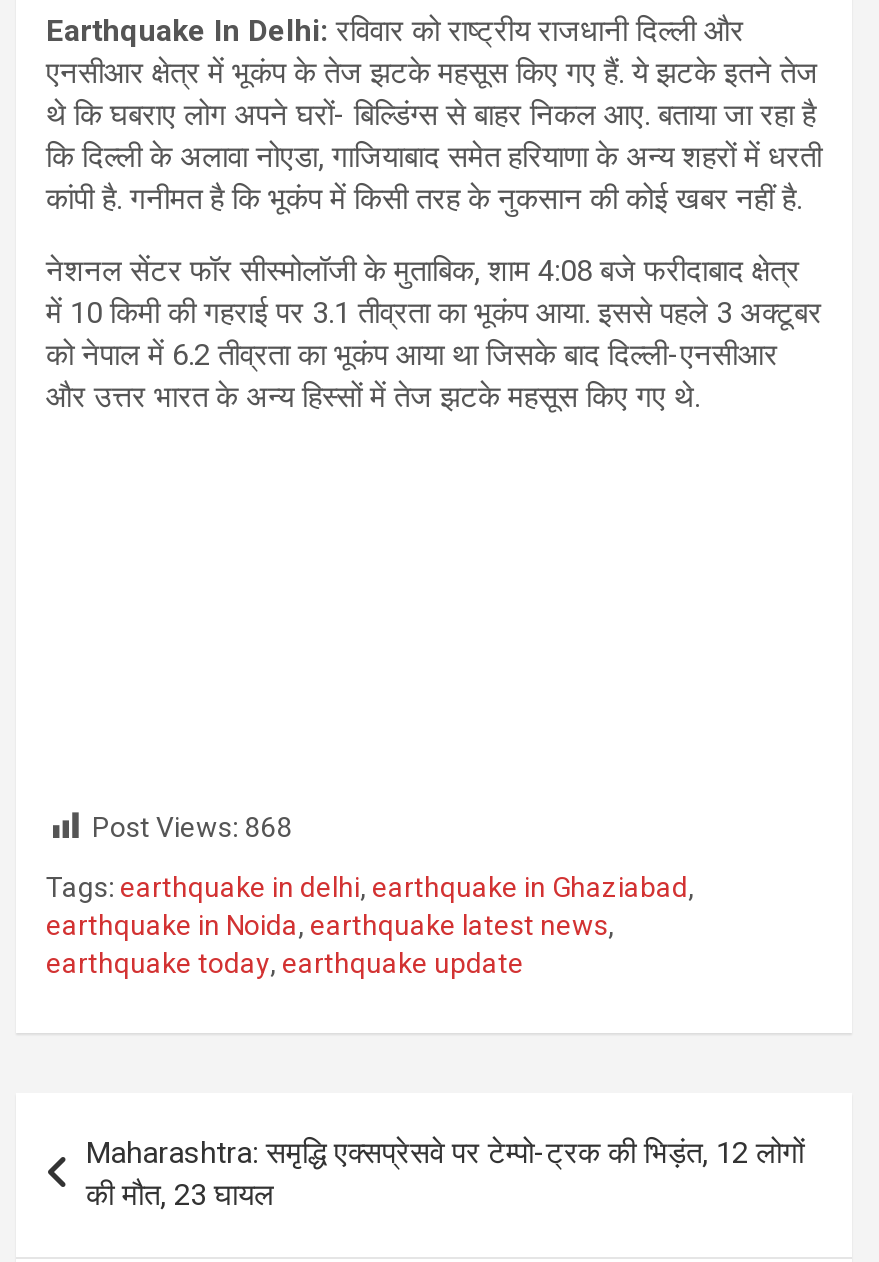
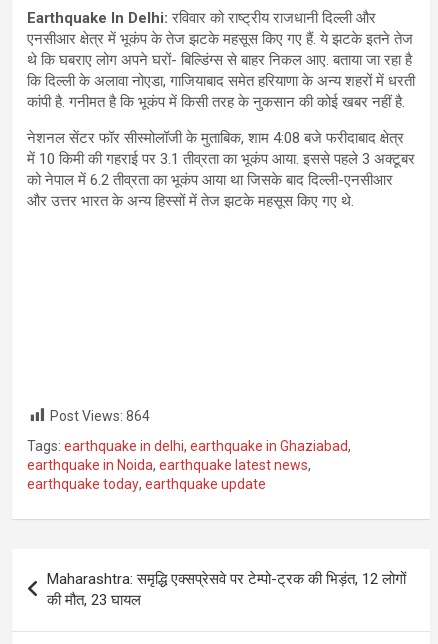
[92,811,292,843] Post Views: 868 -> [50,408,150,424] Post Views: 864

